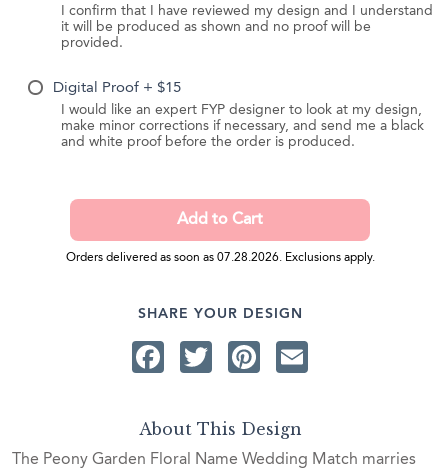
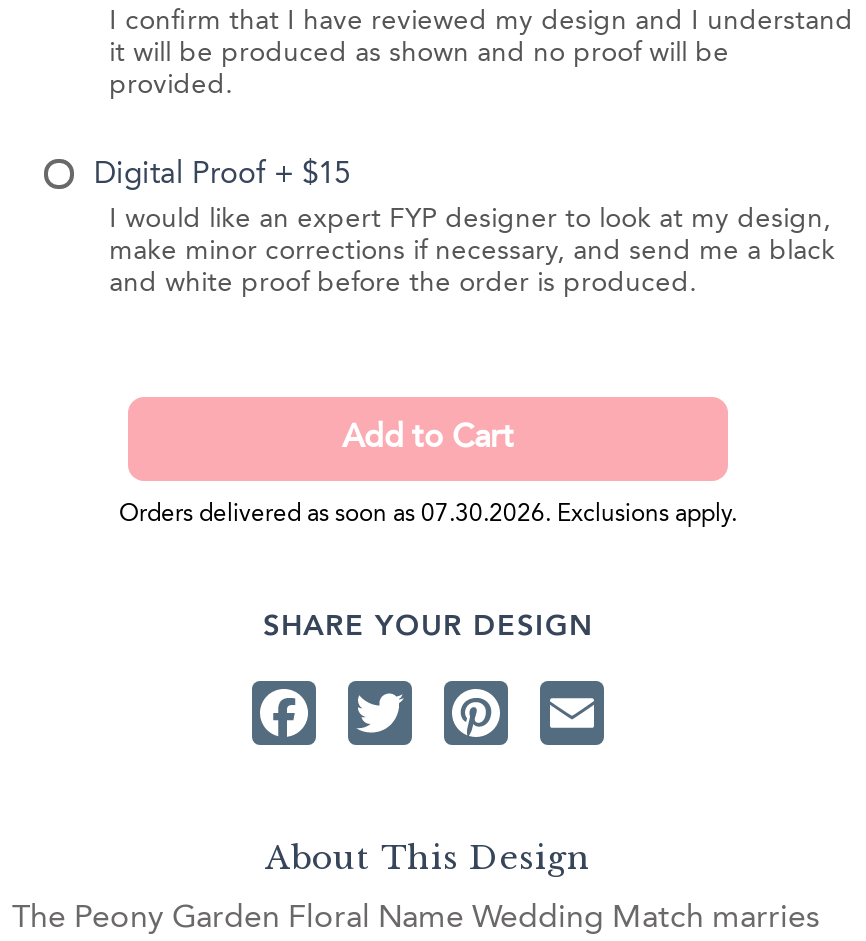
[65,251,374,263] Orders delivered as soon as 07.28.2026. Exclusions apply. -> [119,502,737,526] Orders delivered as soon as 07.30.2026. Exclusions apply.

